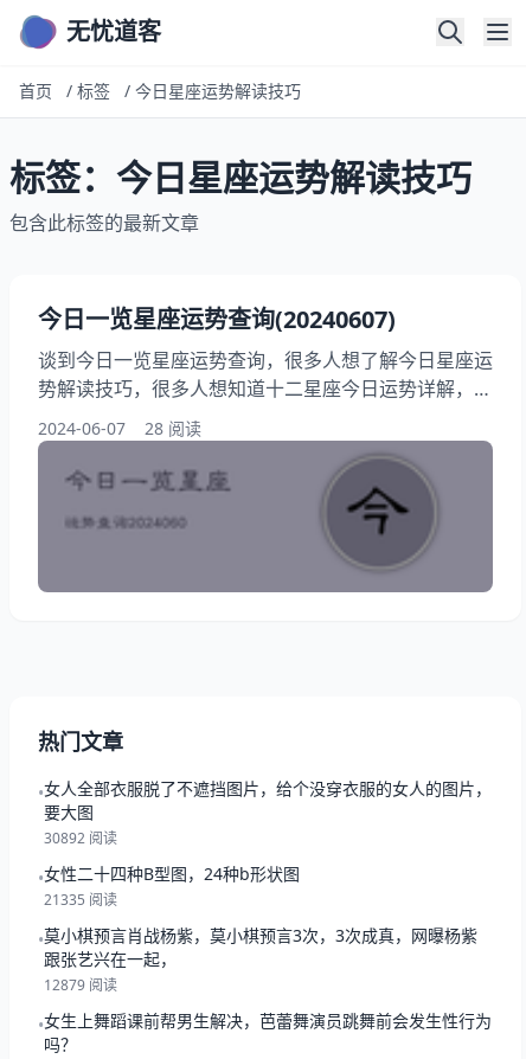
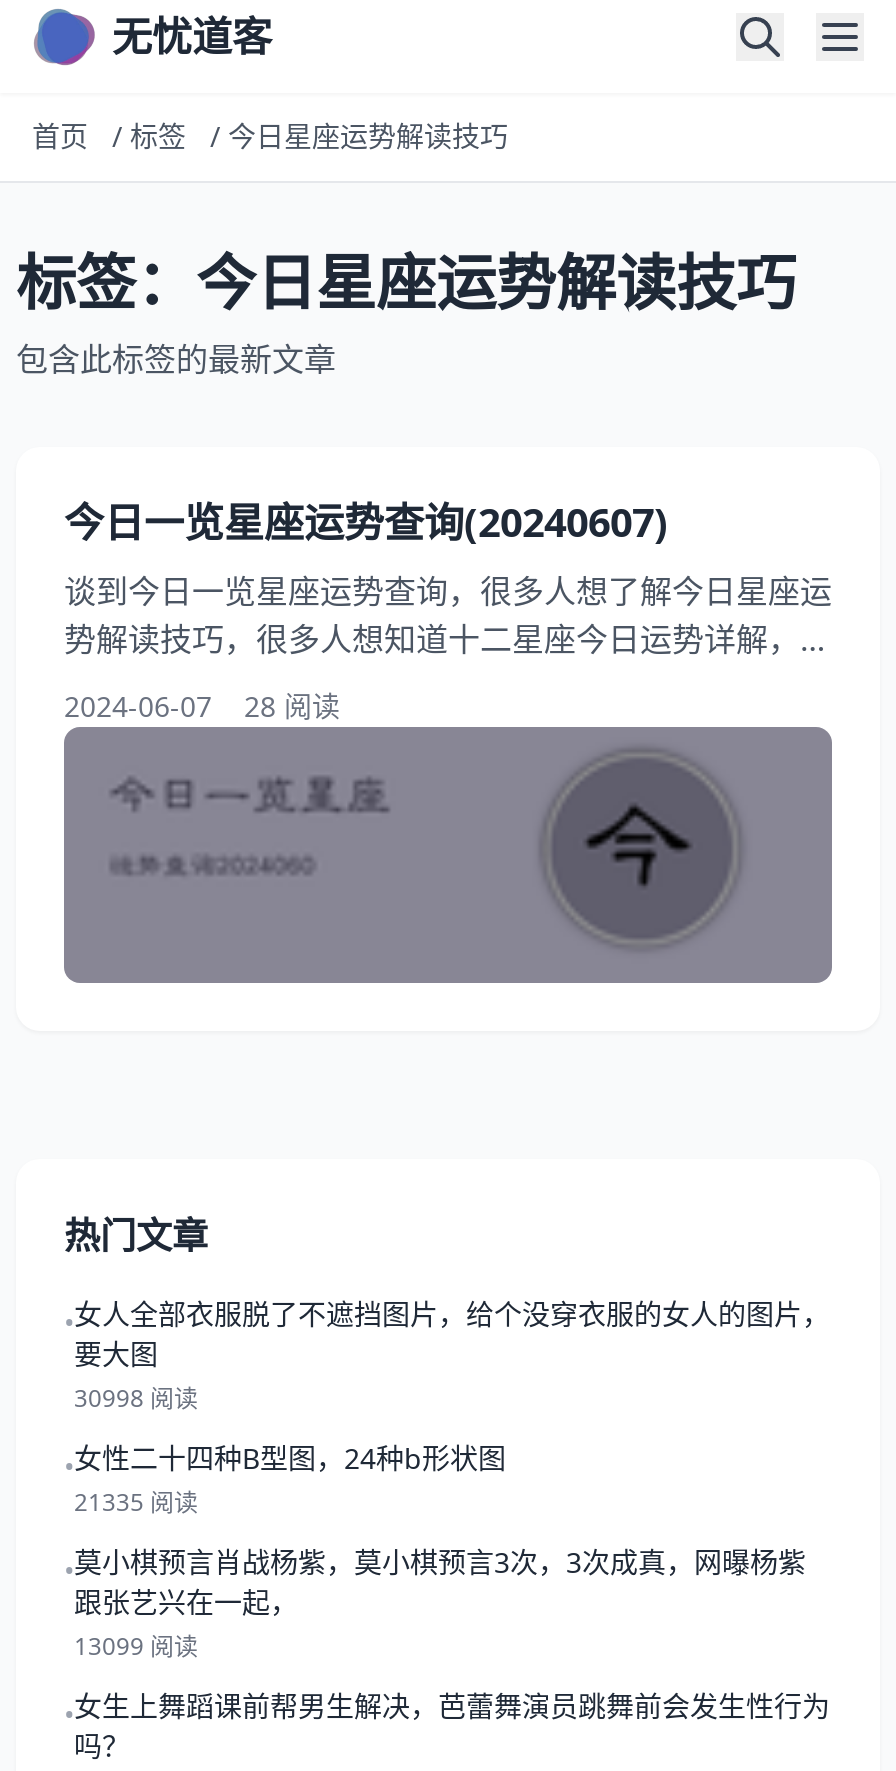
[44,828,117,848] 30892 阅读 -> [74,1381,198,1415] 30998 阅读
[44,975,117,995] 12879 阅读 -> [74,1629,198,1663] 13099 阅读

